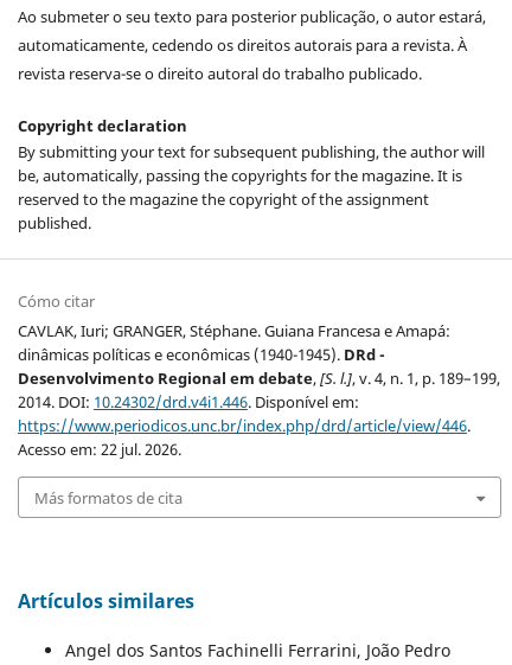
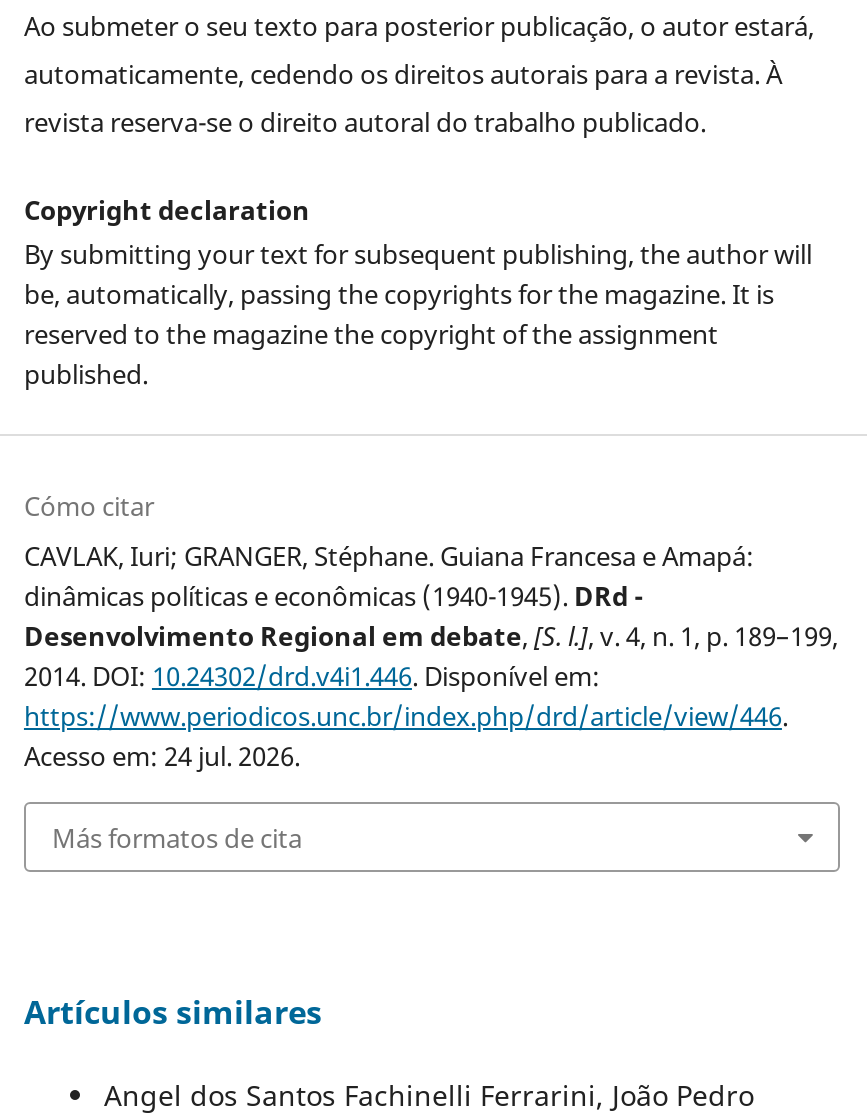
[18,439,181,460] Acesso em: 22 jul. 2026. -> [24,738,300,774] Acesso em: 24 jul. 2026.

